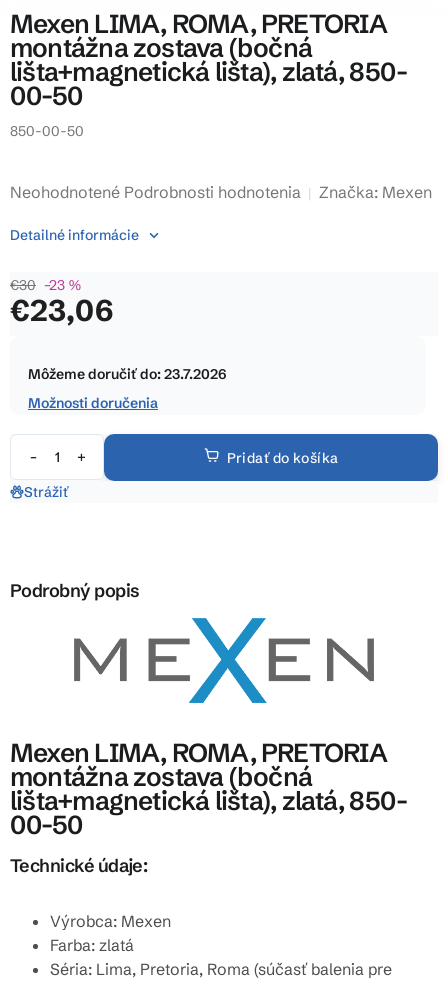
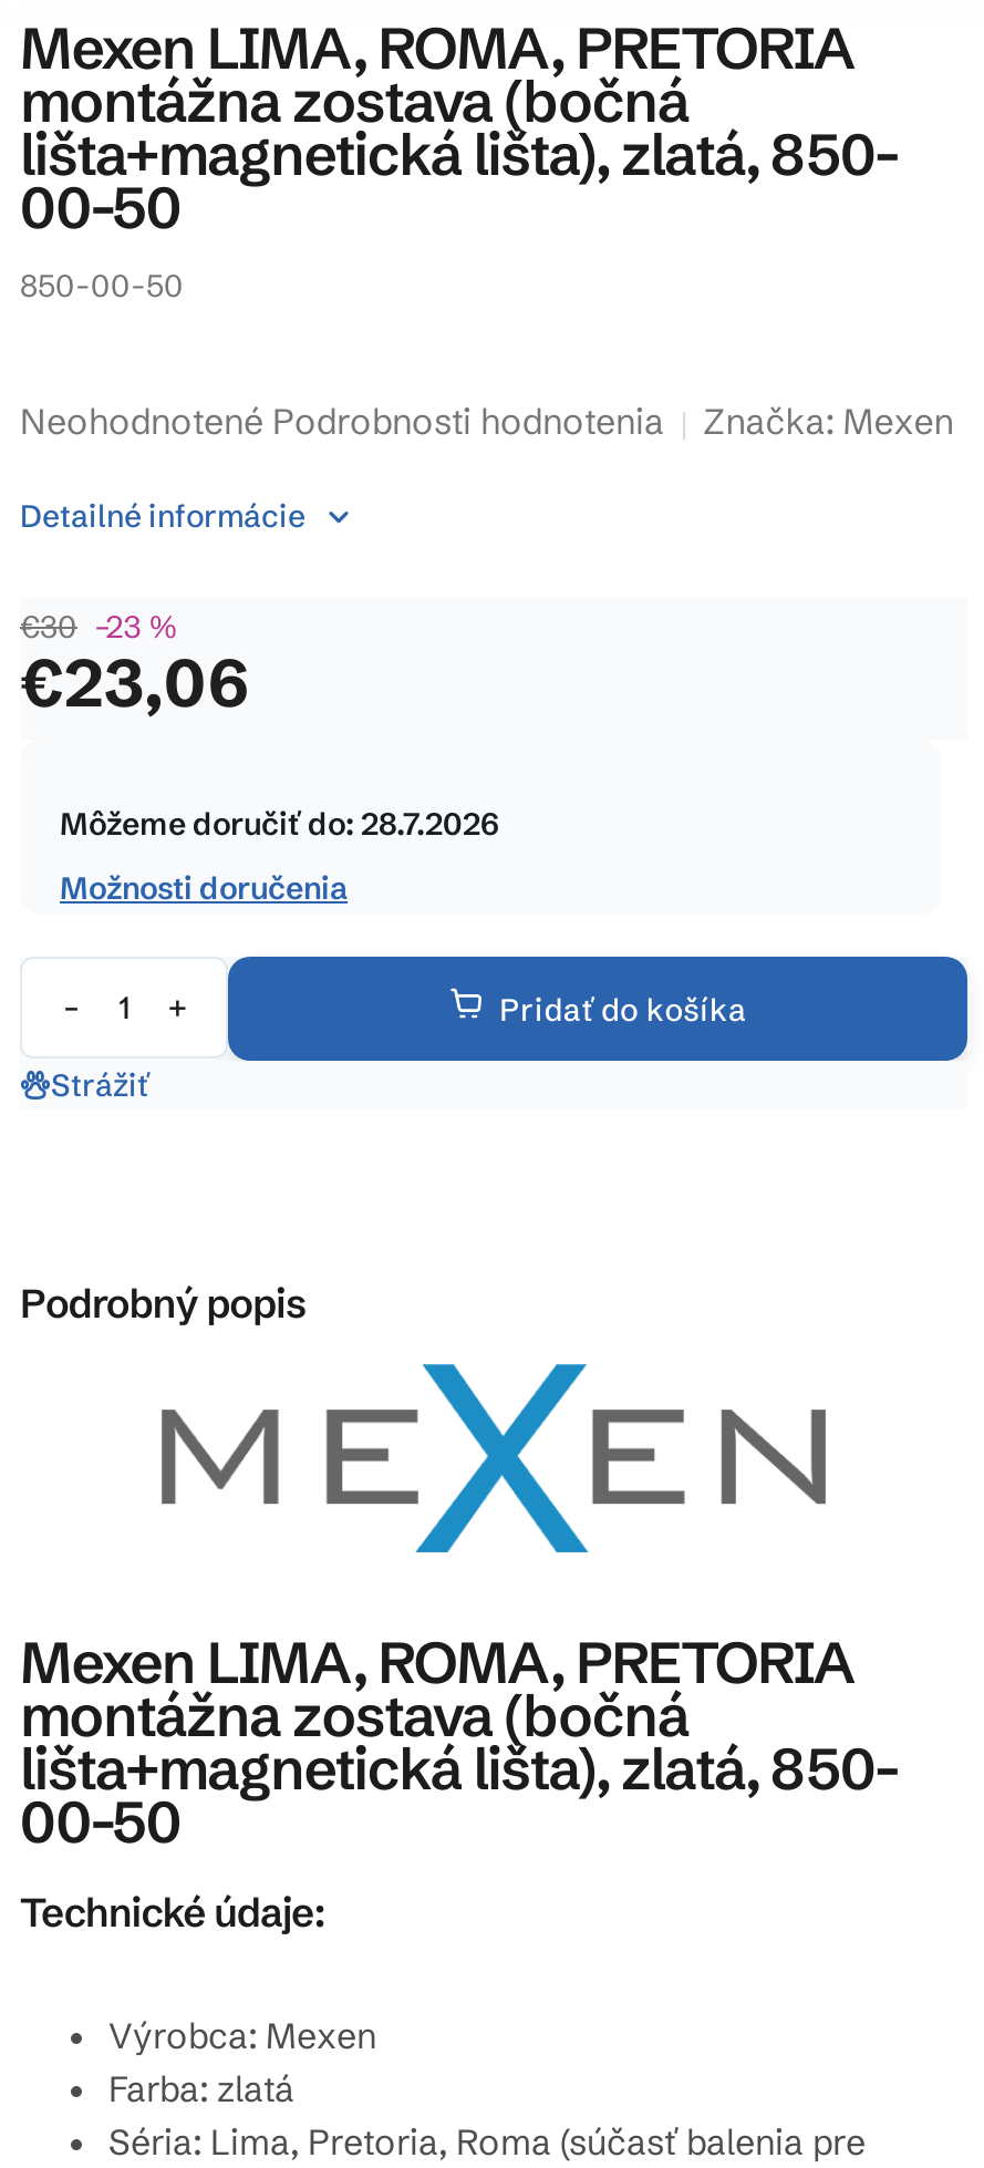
[28,365,227,383] Môžeme doručiť do: 23.7.2026 -> [60,803,500,843] Môžeme doručiť do: 28.7.2026

